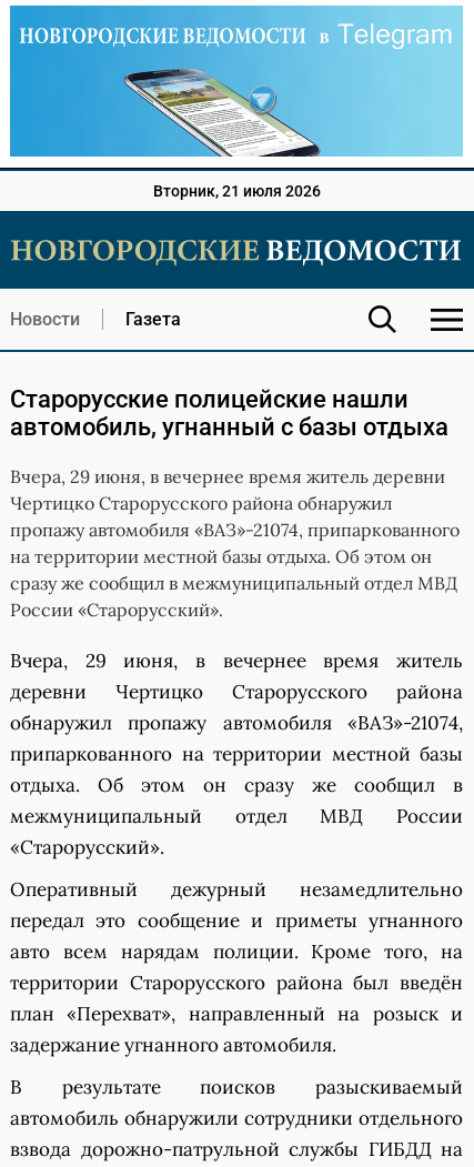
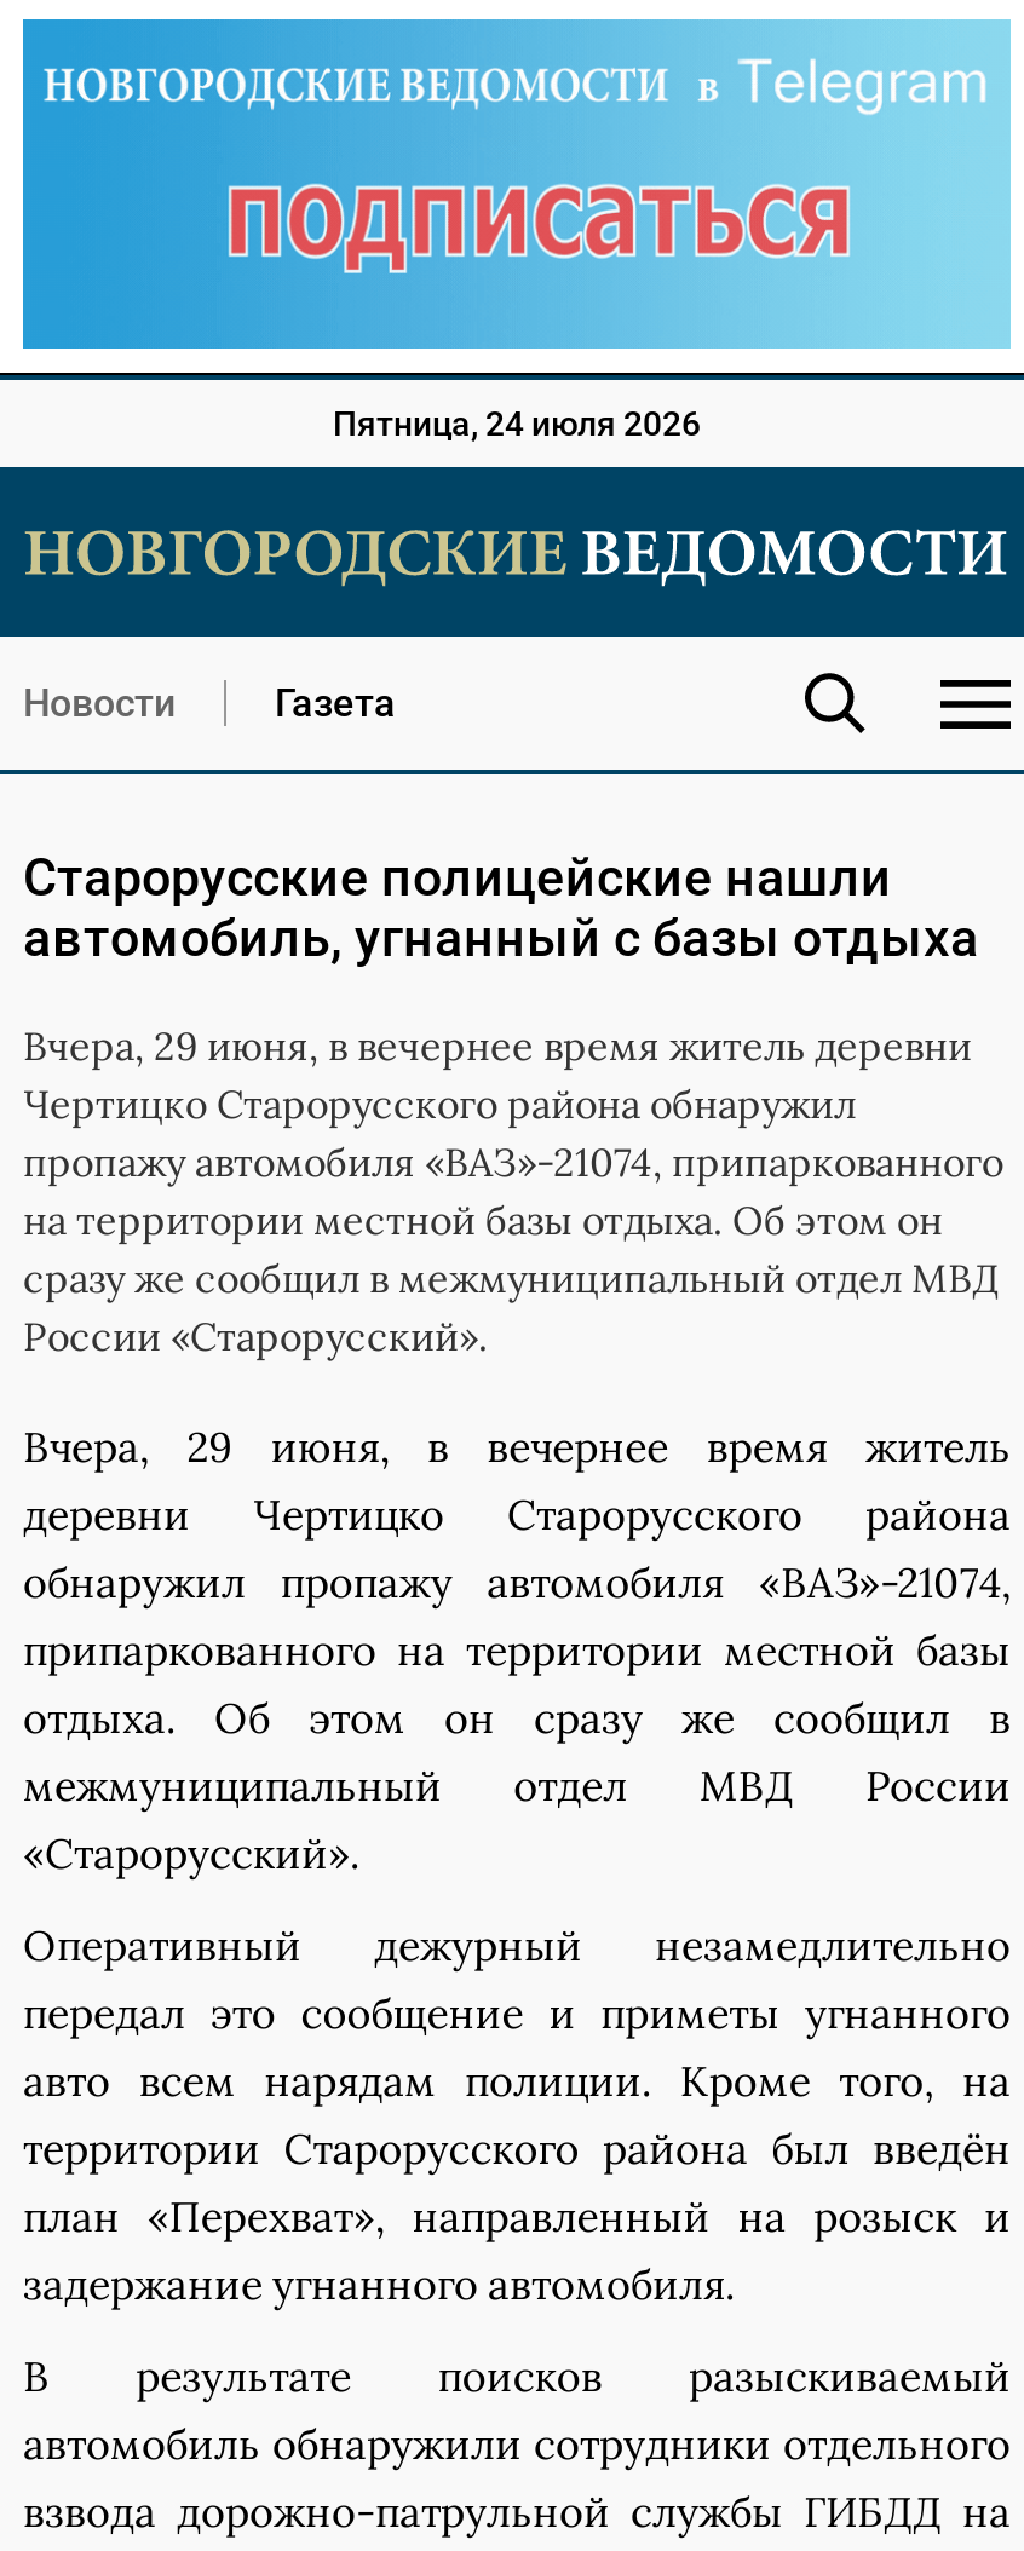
[104,68,389,200] [image] | Вторник, 21 июля 2026 -> [226,157,851,443] [image] | Пятница, 24 июля 2026

